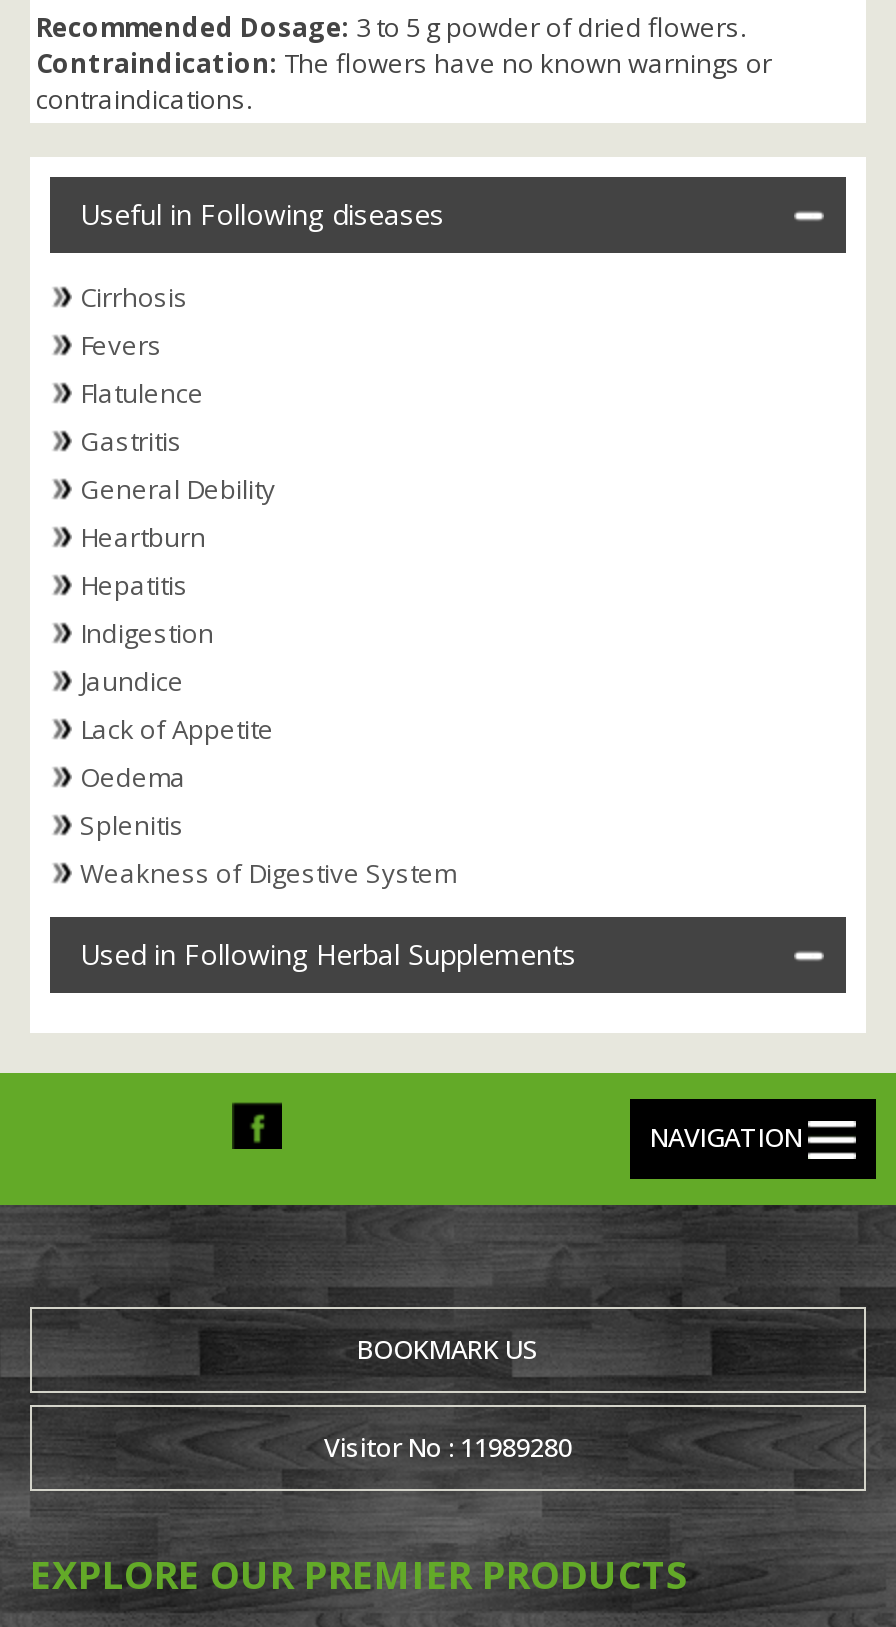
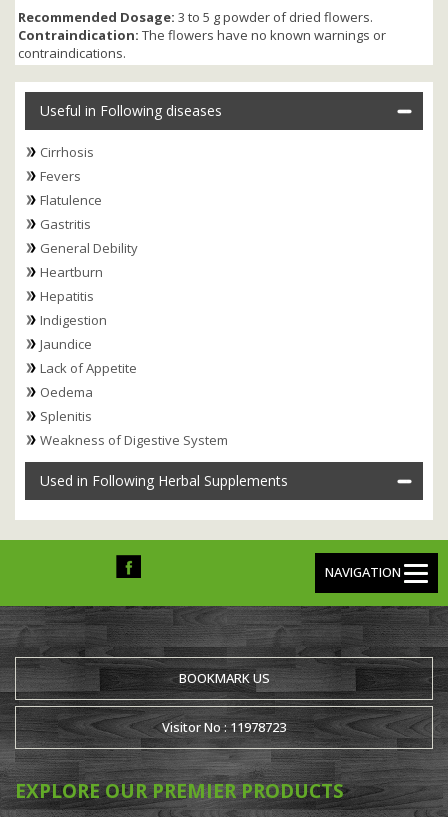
[324,1429,572,1465] Visitor No : 11989280 -> [162,718,286,736] Visitor No : 11978723

